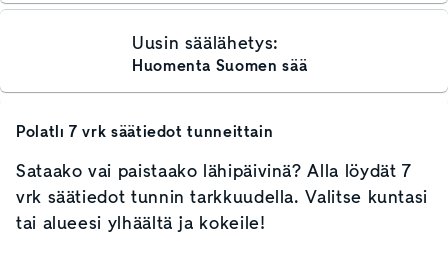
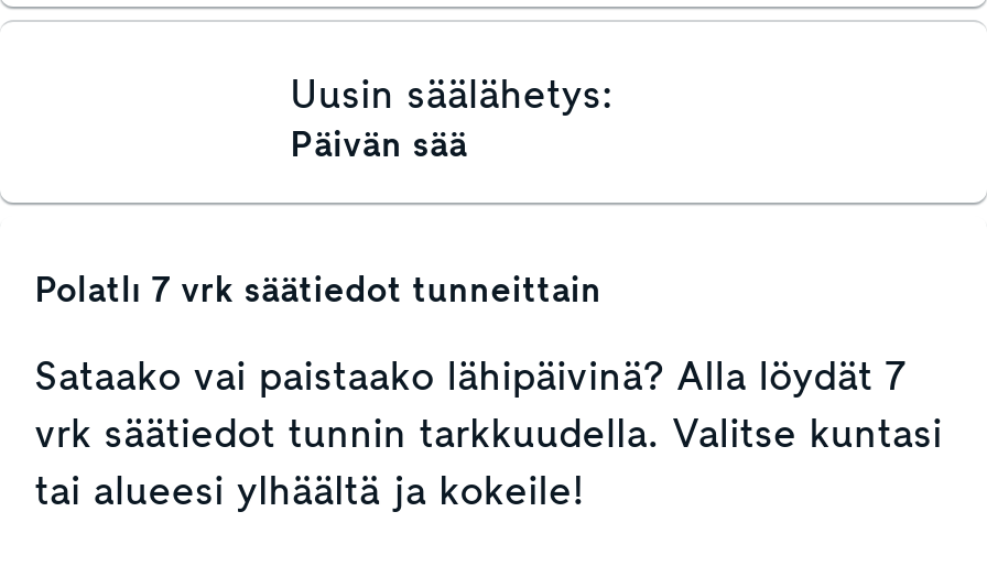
[132,55,307,77] Huomenta Suomen sää -> [291,121,468,170] Päivän sää

